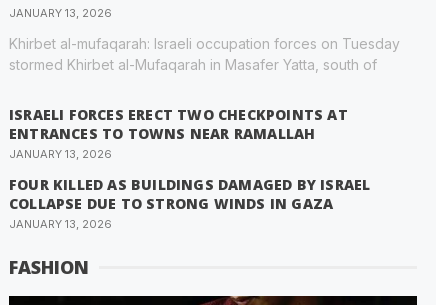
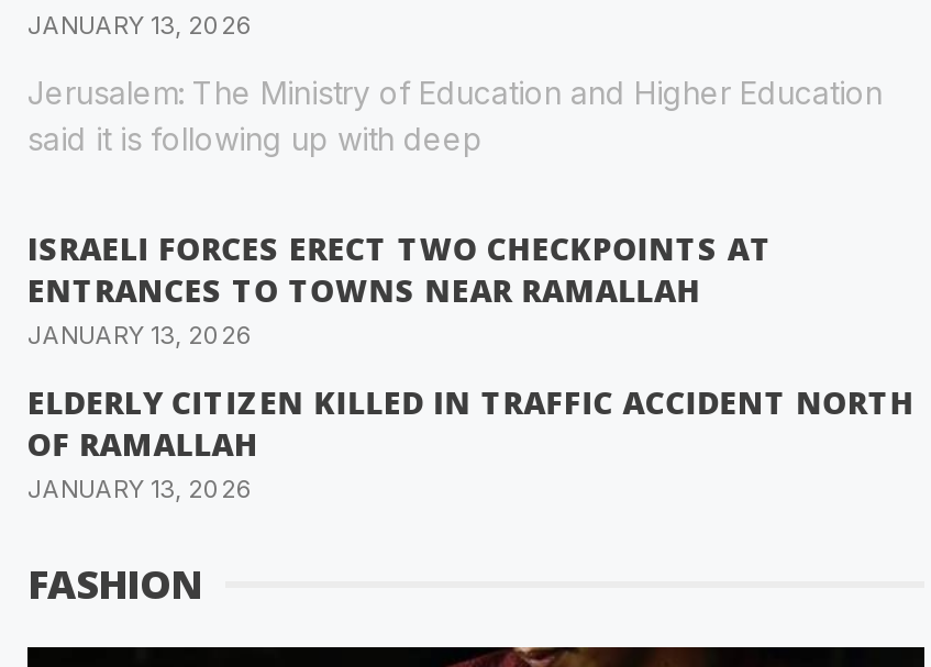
[9,35,400,73] Khirbet al-mufaqarah: Israeli occupation forces on Tuesday | stormed Khirbet al-Mufaqarah in Masafer Yatta, south of -> [27,74,883,157] Jerusalem: The Ministry of Education and Higher Education | said it is following up with deep
[9,175,370,213] FOUR KILLED AS BUILDINGS DAMAGED BY ISRAEL | COLLAPSE DUE TO STRONG WINDS IN GAZA -> [27,382,915,465] ELDERLY CITIZEN KILLED IN TRAFFIC ACCIDENT NORTH | OF RAMALLAH

